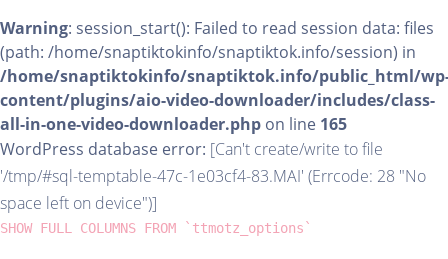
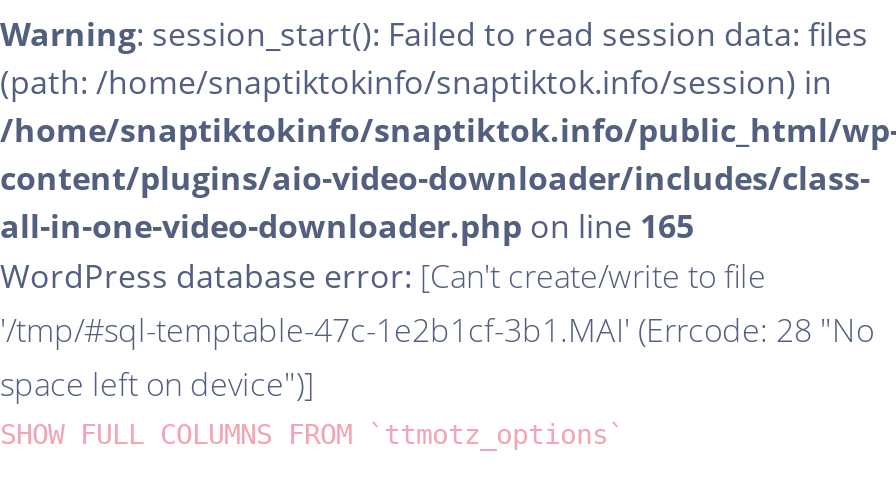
[0,165,426,187] '/tmp/#sql-temptable-47c-1e03cf4-83.MAI' (Errcode: 28 "No -> [0,308,874,352] '/tmp/#sql-temptable-47c-1e2b1cf-3b1.MAI' (Errcode: 28 "No

